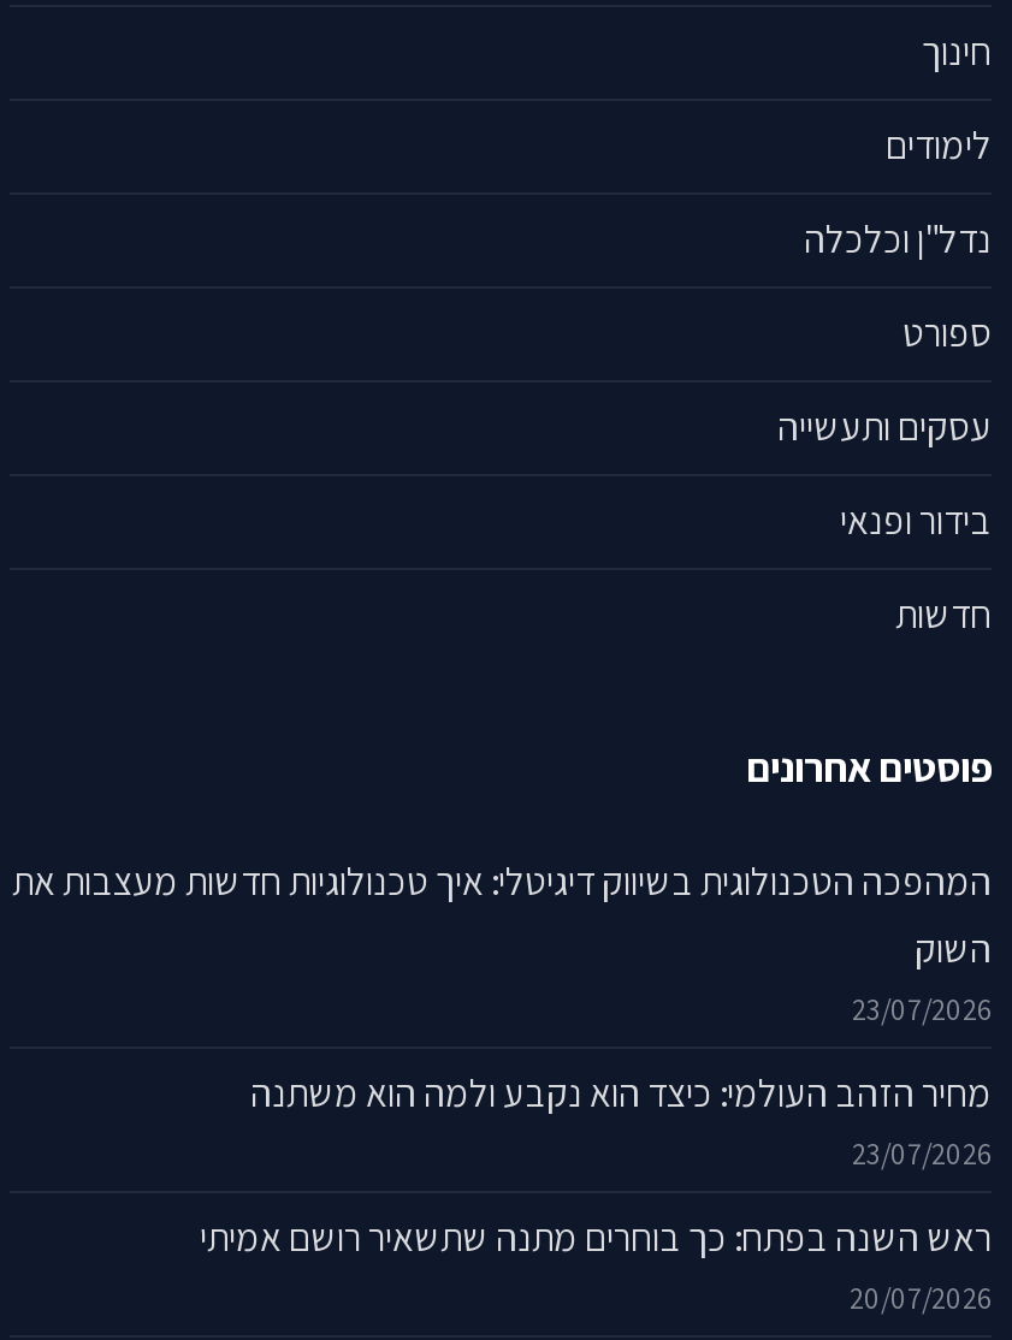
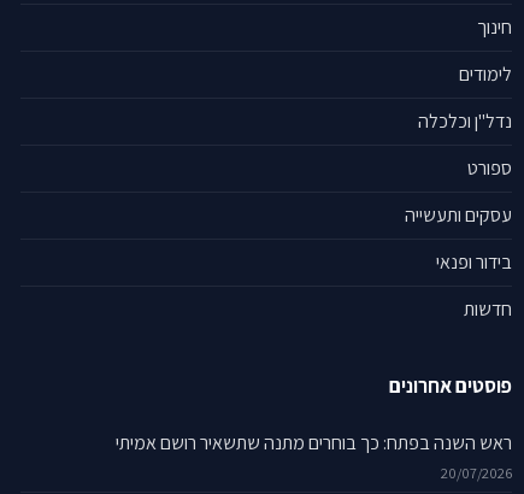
[12,856,992,1174] המהפכה הטכנולוגית בשיווק דיגיטלי: איך טכנולוגיות חדשות מעצבות את | השוק | 23/07/2026 | מחיר הזהב העולמי: כיצד הוא נקבע ולמה הוא משתנה | 23/07/2026 -> none

